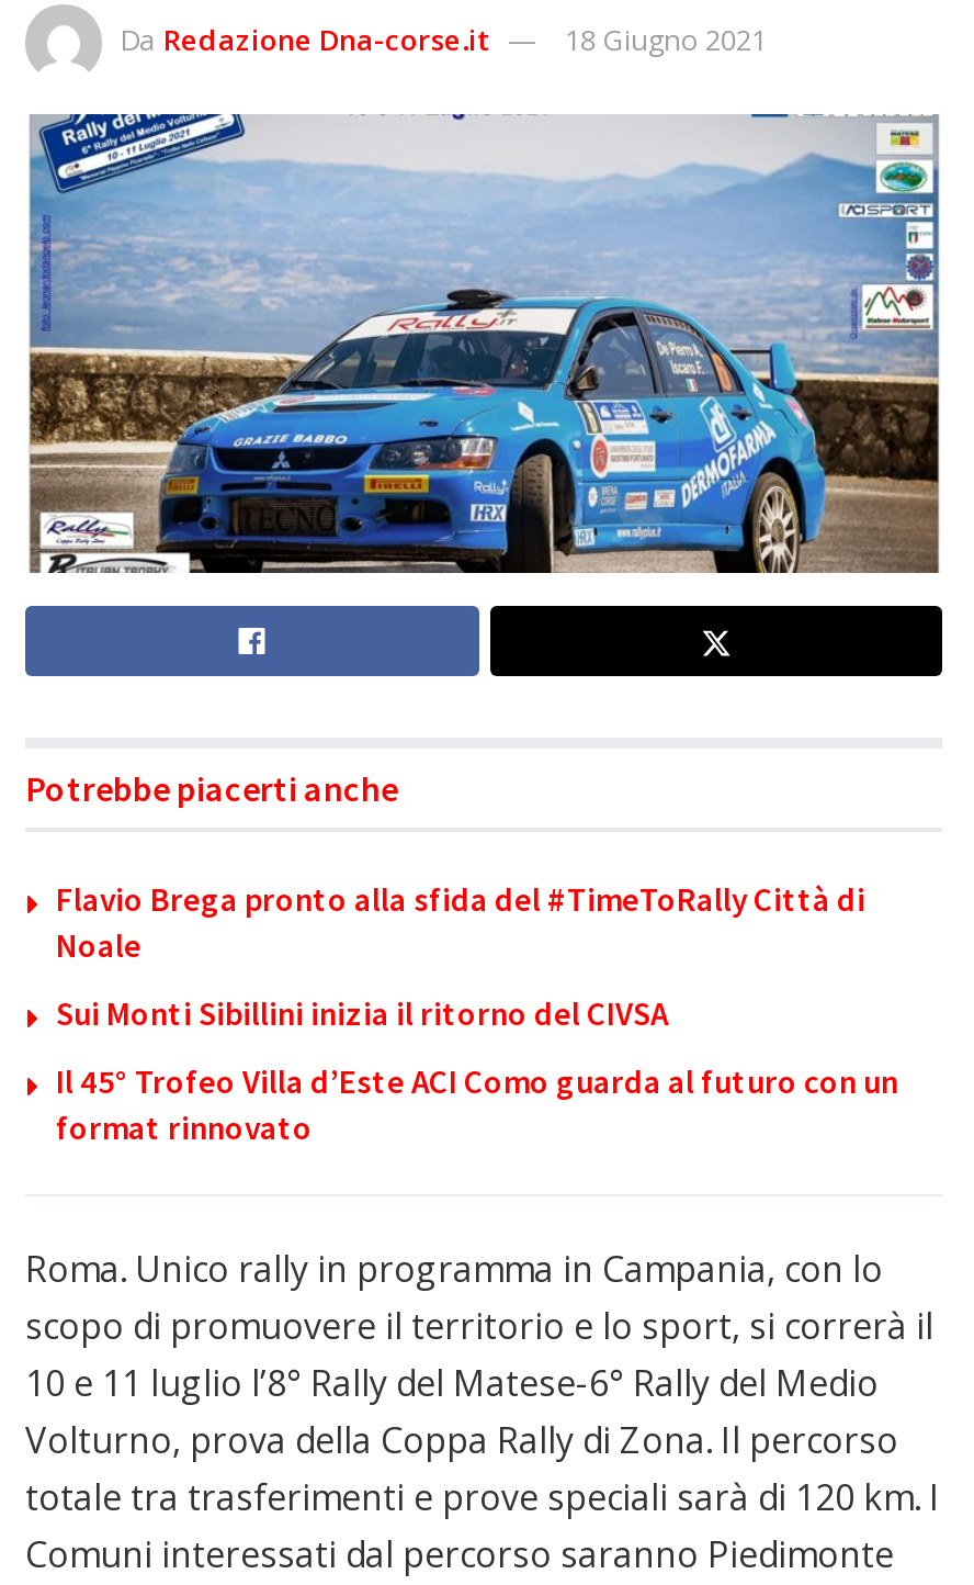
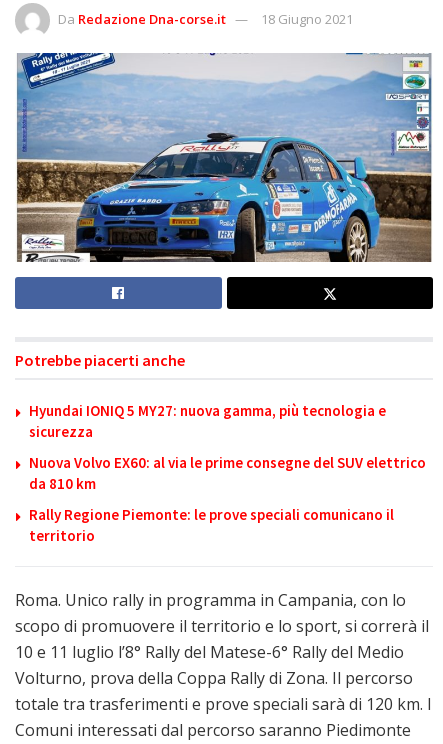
[56,878,865,965] Flavio Brega pronto alla sfida del #TimeToRally Città di | Noale -> [29,401,386,441] Hyundai IONIQ 5 MY27: nuova gamma, più tecnologia e | sicurezza
[56,992,668,1034] Sui Monti Sibillini inizia il ritorno del CIVSA -> [29,453,426,493] Nuova Volvo EX60: al via le prime consegne del SUV elettrico | da 810 km
[56,1060,898,1148] Il 45° Trofeo Villa d’Este ACI Como guarda al futuro con un | format rinnovato -> [29,505,394,545] Rally Regione Piemonte: le prove speciali comunicano il | territorio

